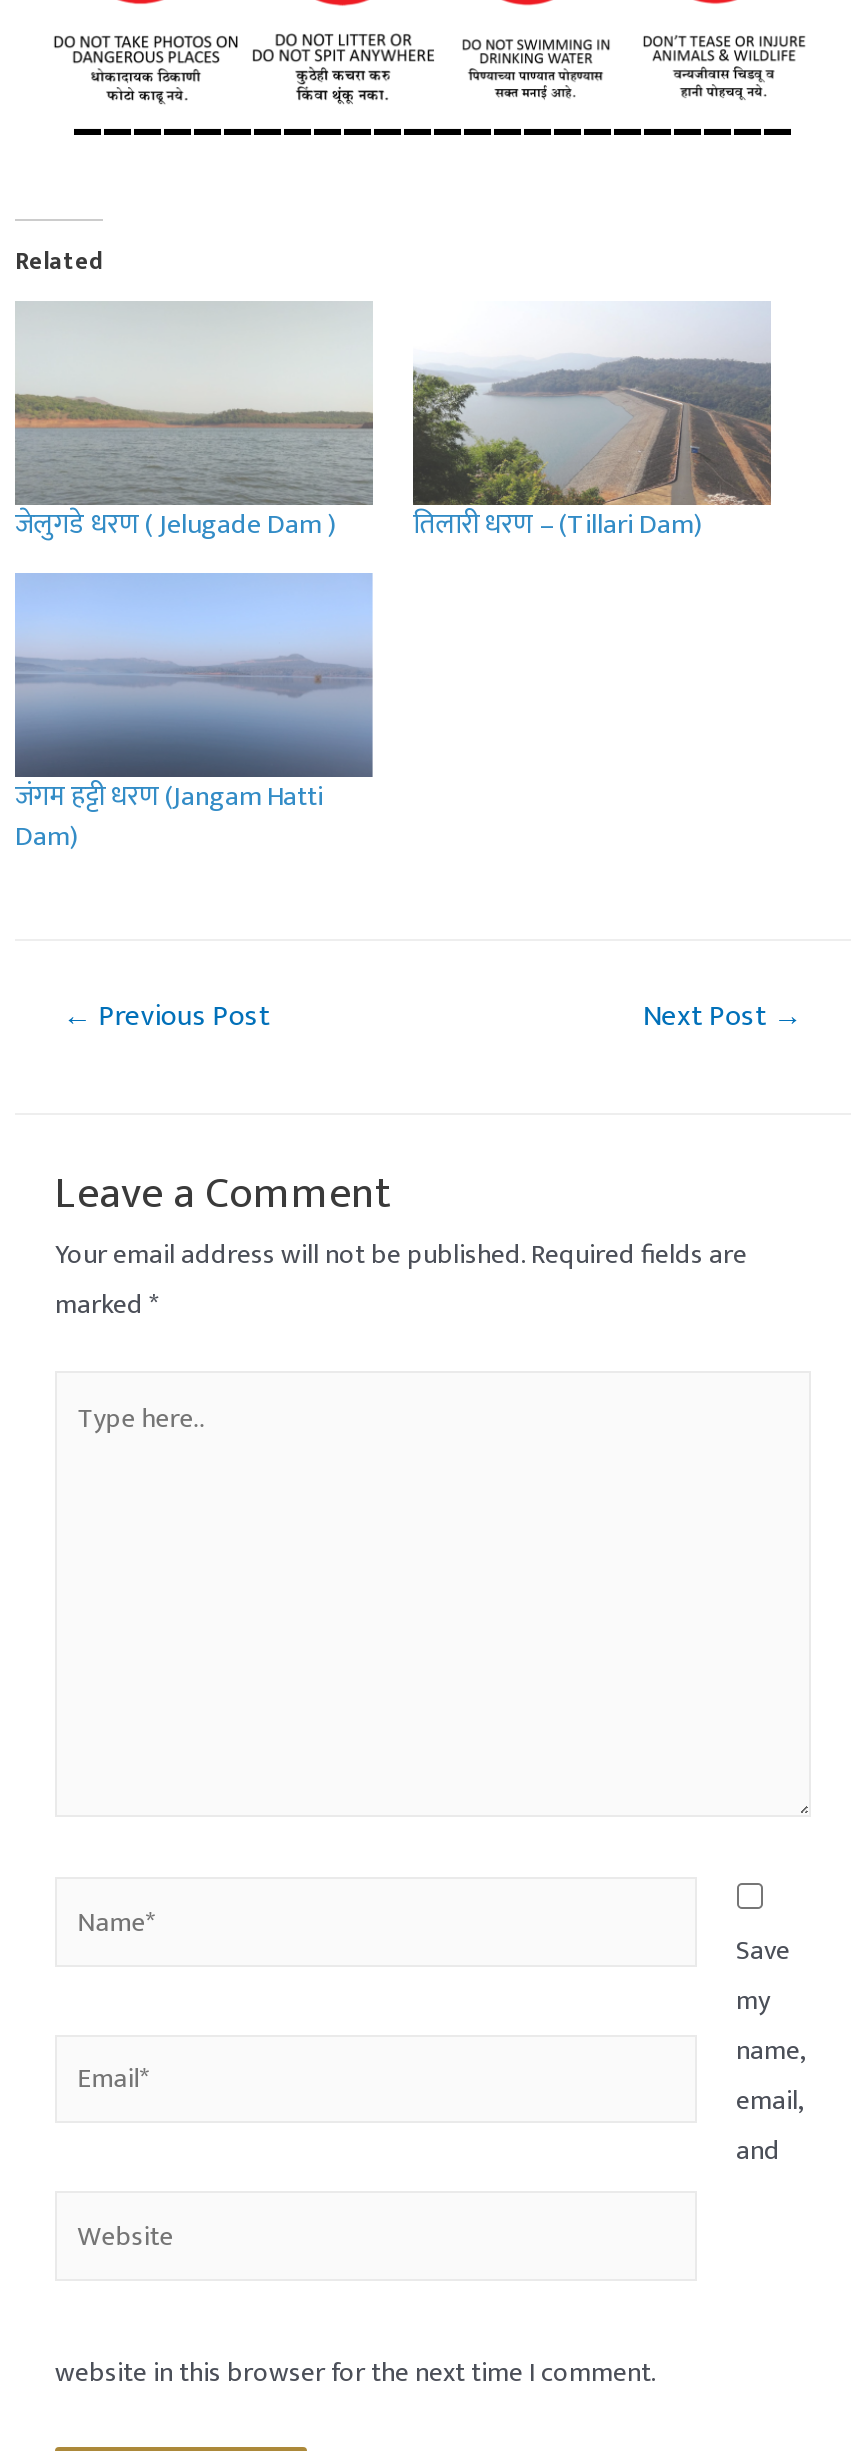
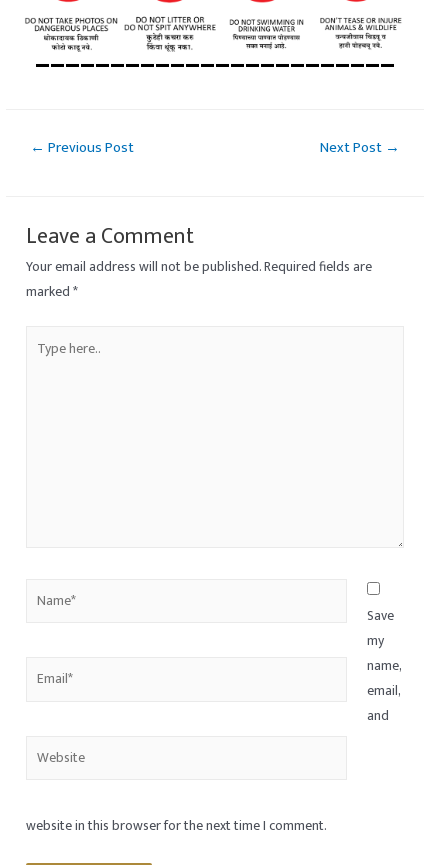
[15,241,103,281] Related -> none
[13,300,703,547] [image] | जेलुगडे धरण ( Jelugade Dam ) | तिलारी धरण – (Tillari Dam) -> none
[411,300,773,508] [image] -> none
[13,572,375,859] [image] | जंगम हट्टी धरण (Jangam Hatti | Dam) -> none

